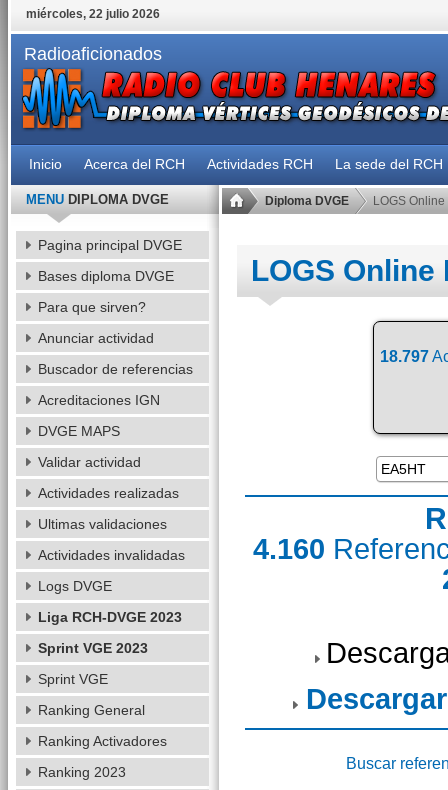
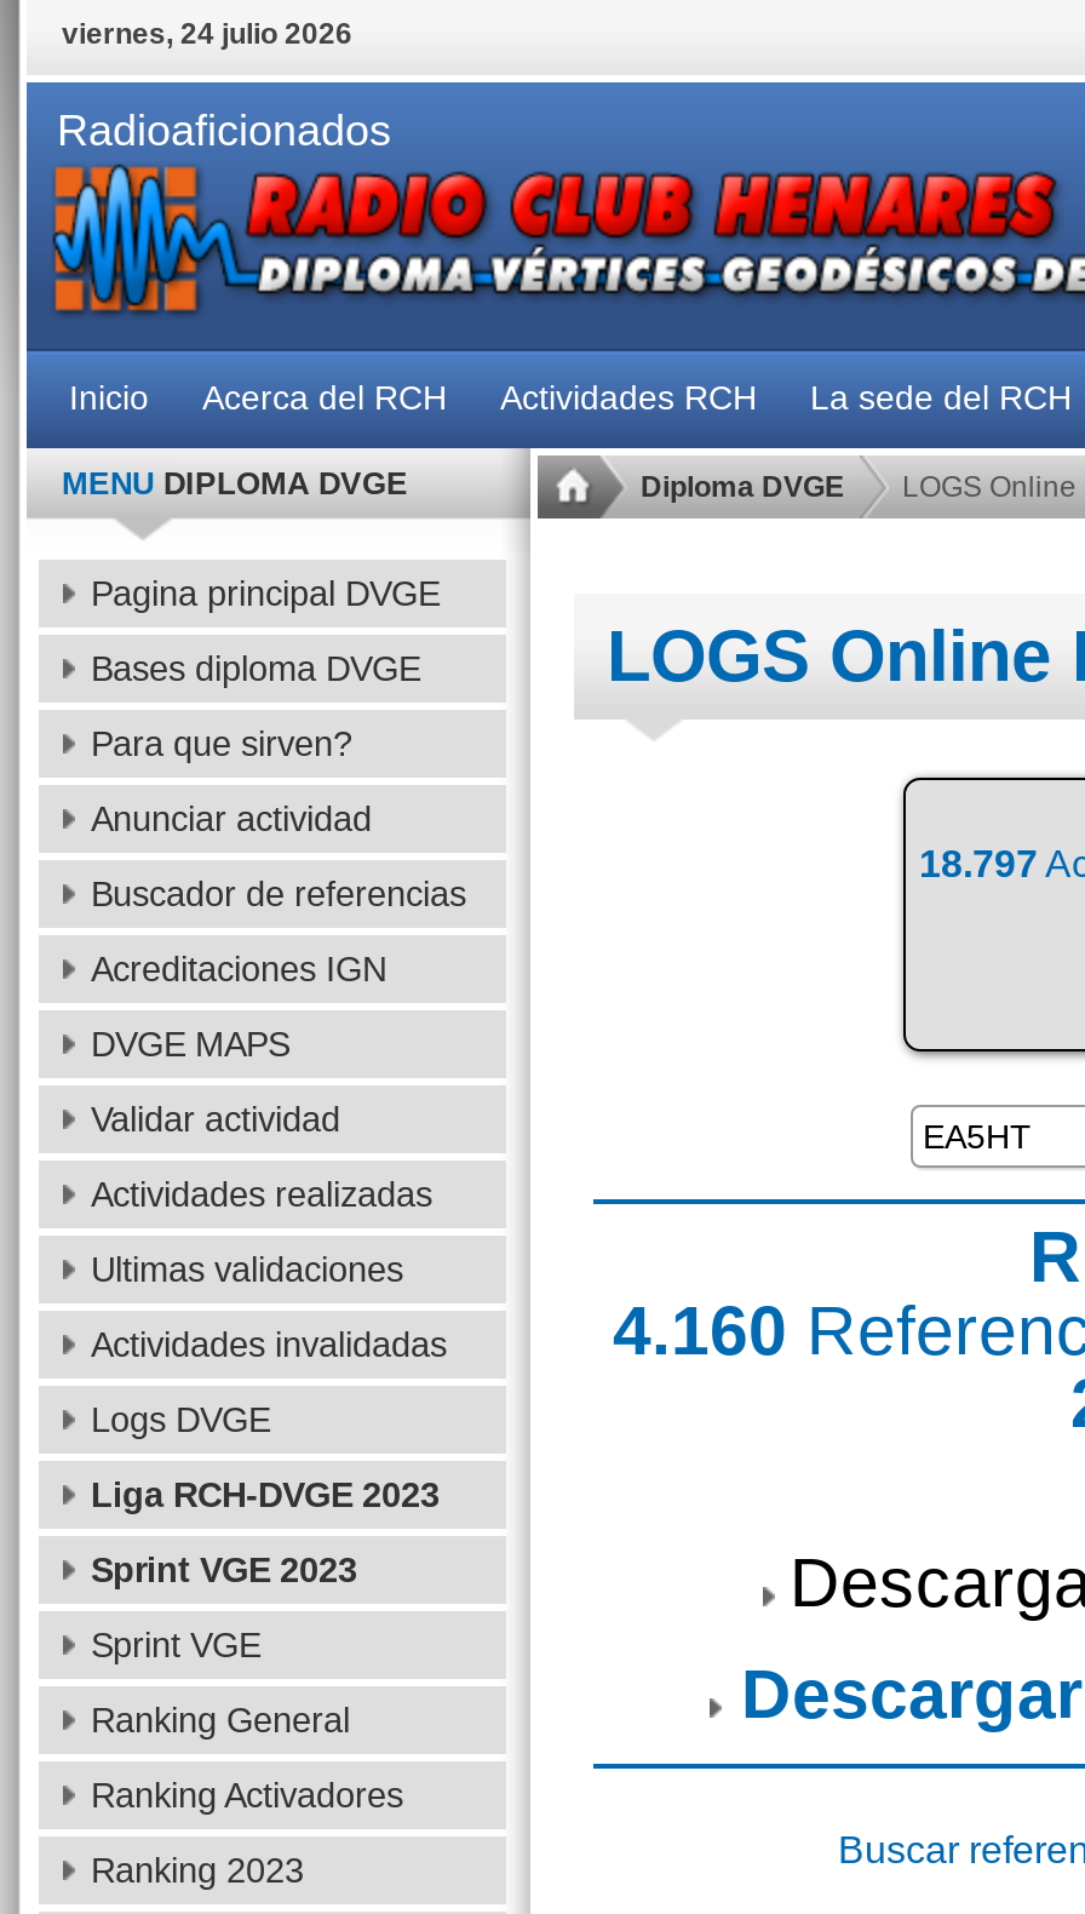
[25,7,159,21] miércoles, 22 julio 2026 -> [62,17,352,51] viernes, 24 julio 2026

